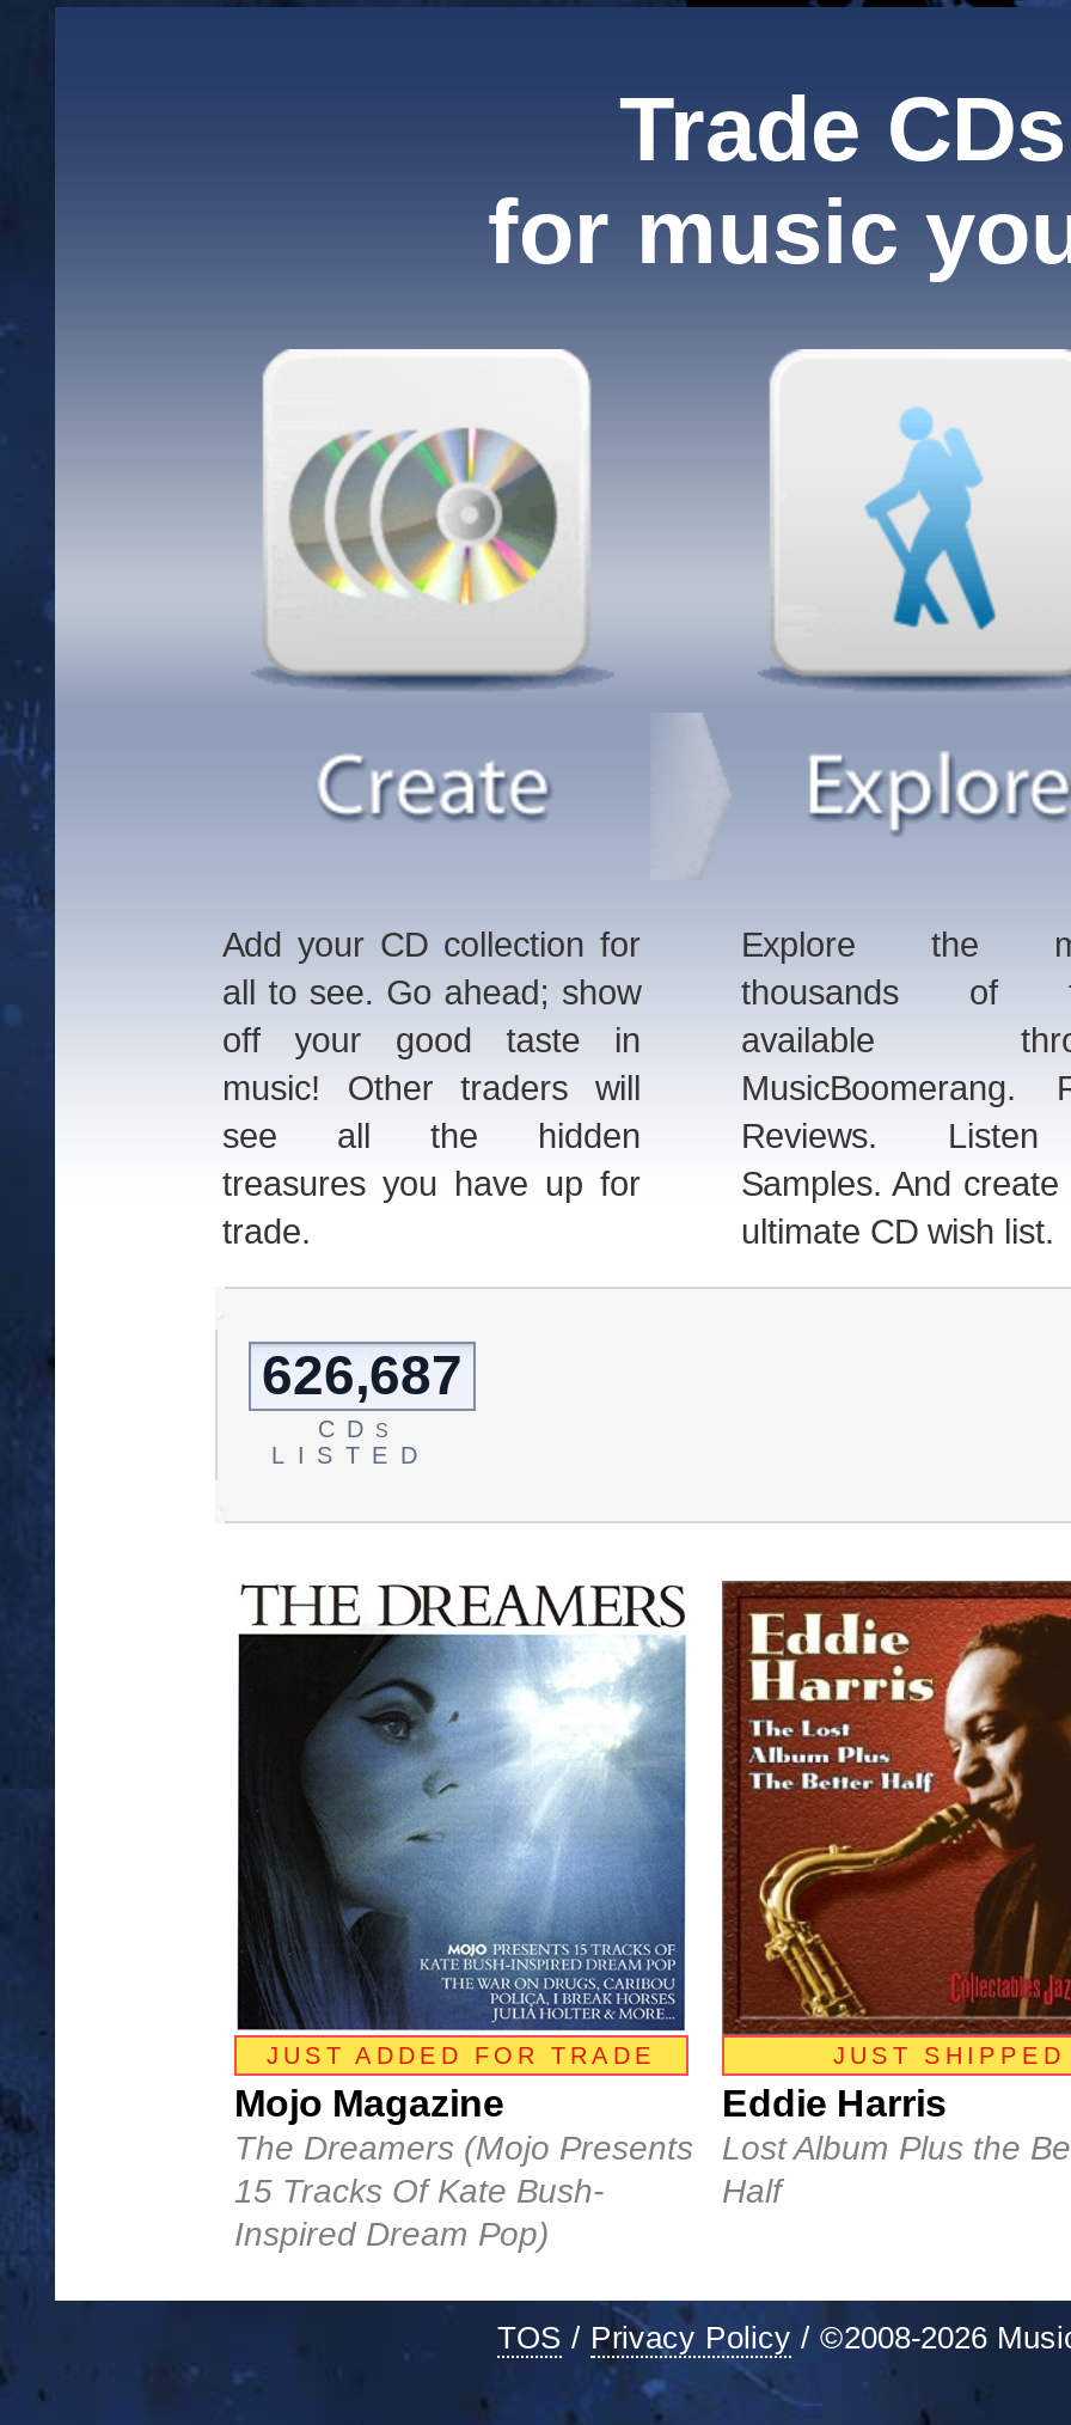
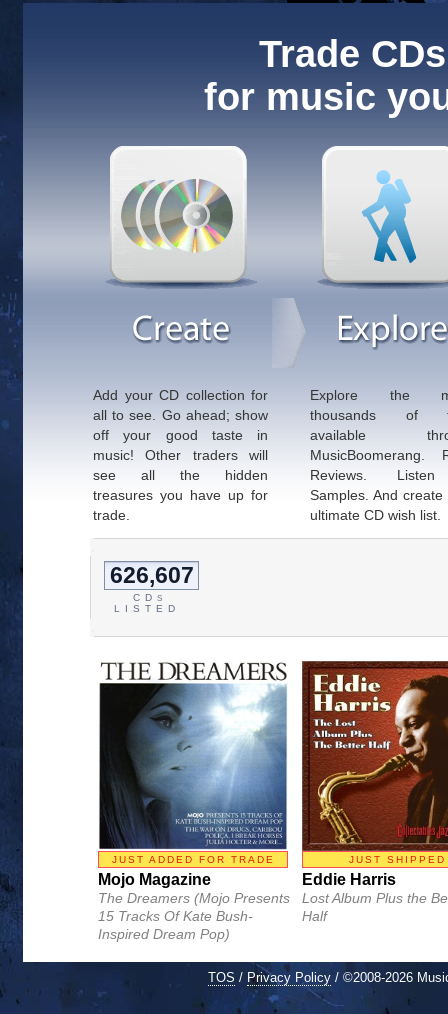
[262,1344,463,1406] 626,687 -> [109,562,193,588] 626,607

